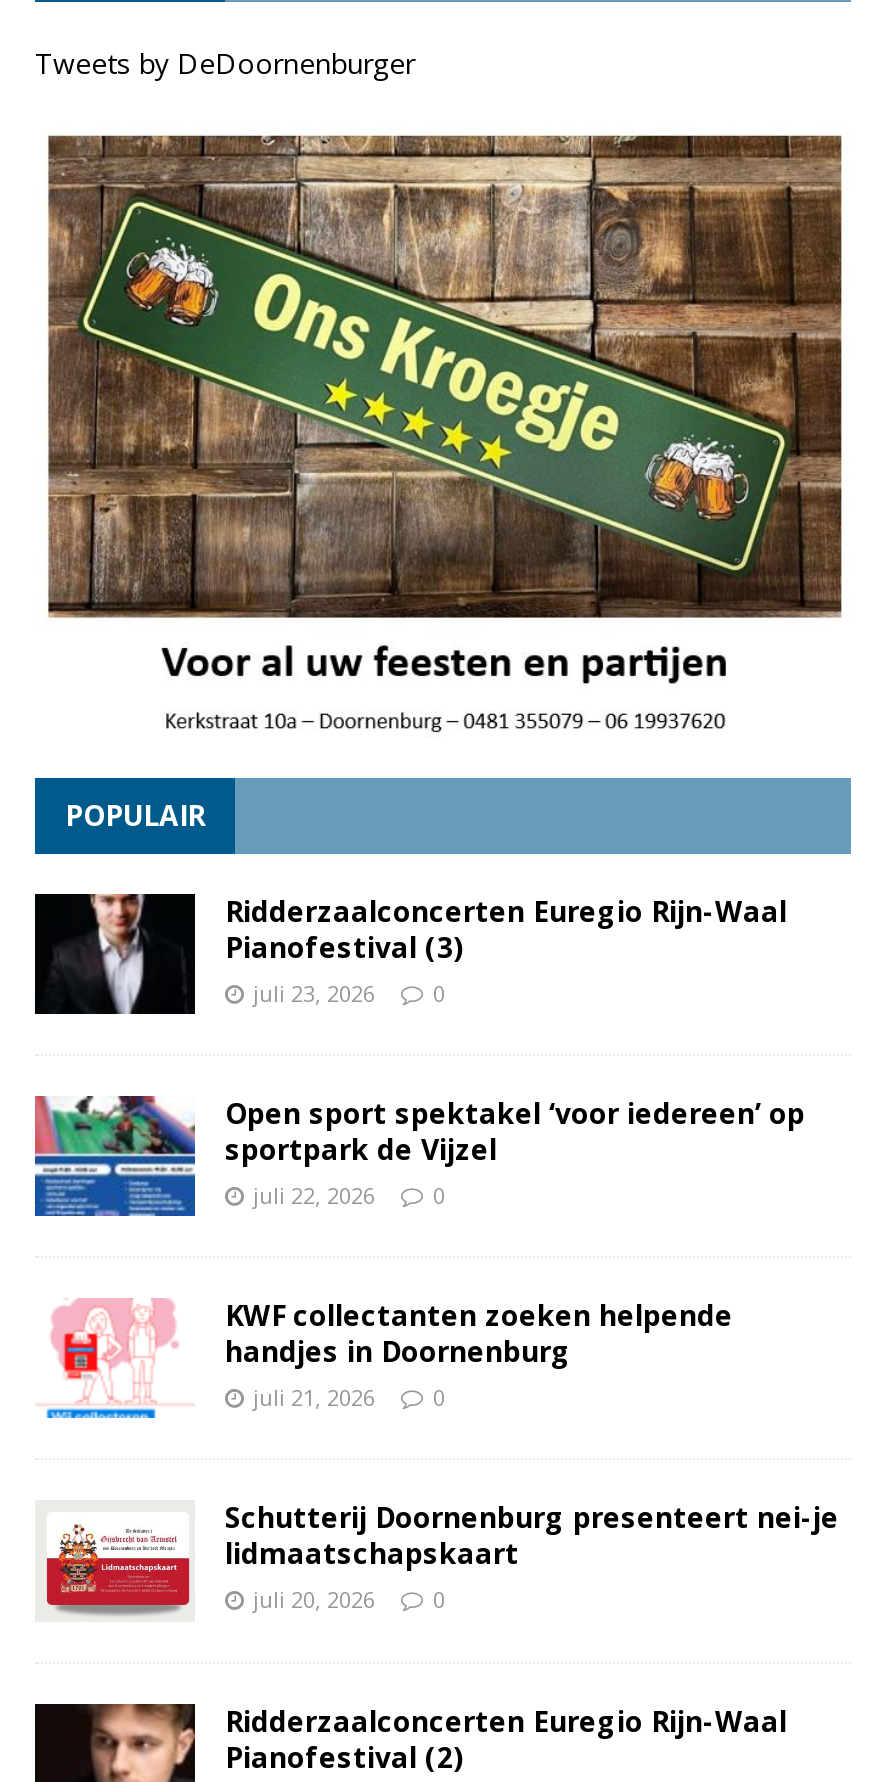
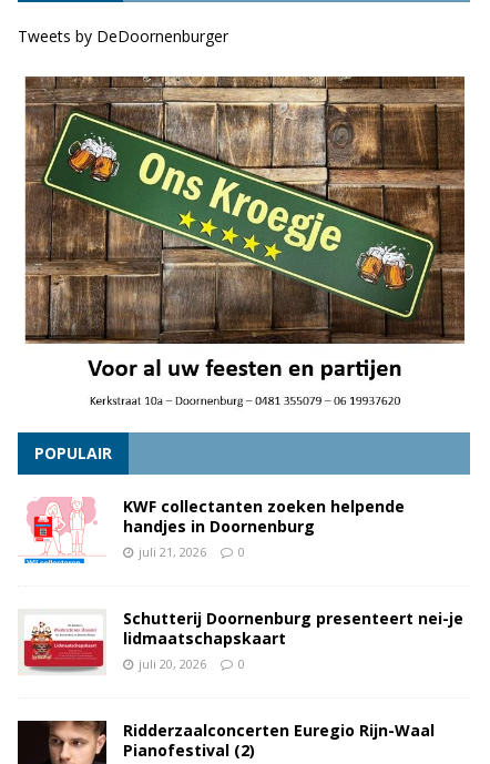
[33,892,805,1210] [image] | Ridderzaalconcerten Euregio Rijn-Waal | Pianofestival (3) | juli 23, 2026 | 0 | Open sport spektakel ‘voor iedereen’ op | sportpark de Vijzel | juli 22, 2026 | 0 -> none
[33,1094,197,1218] [image] -> none

